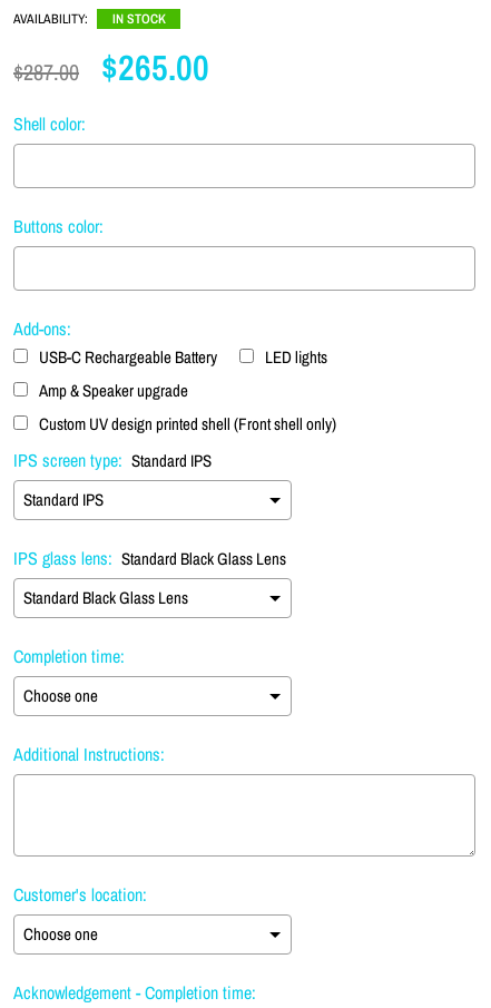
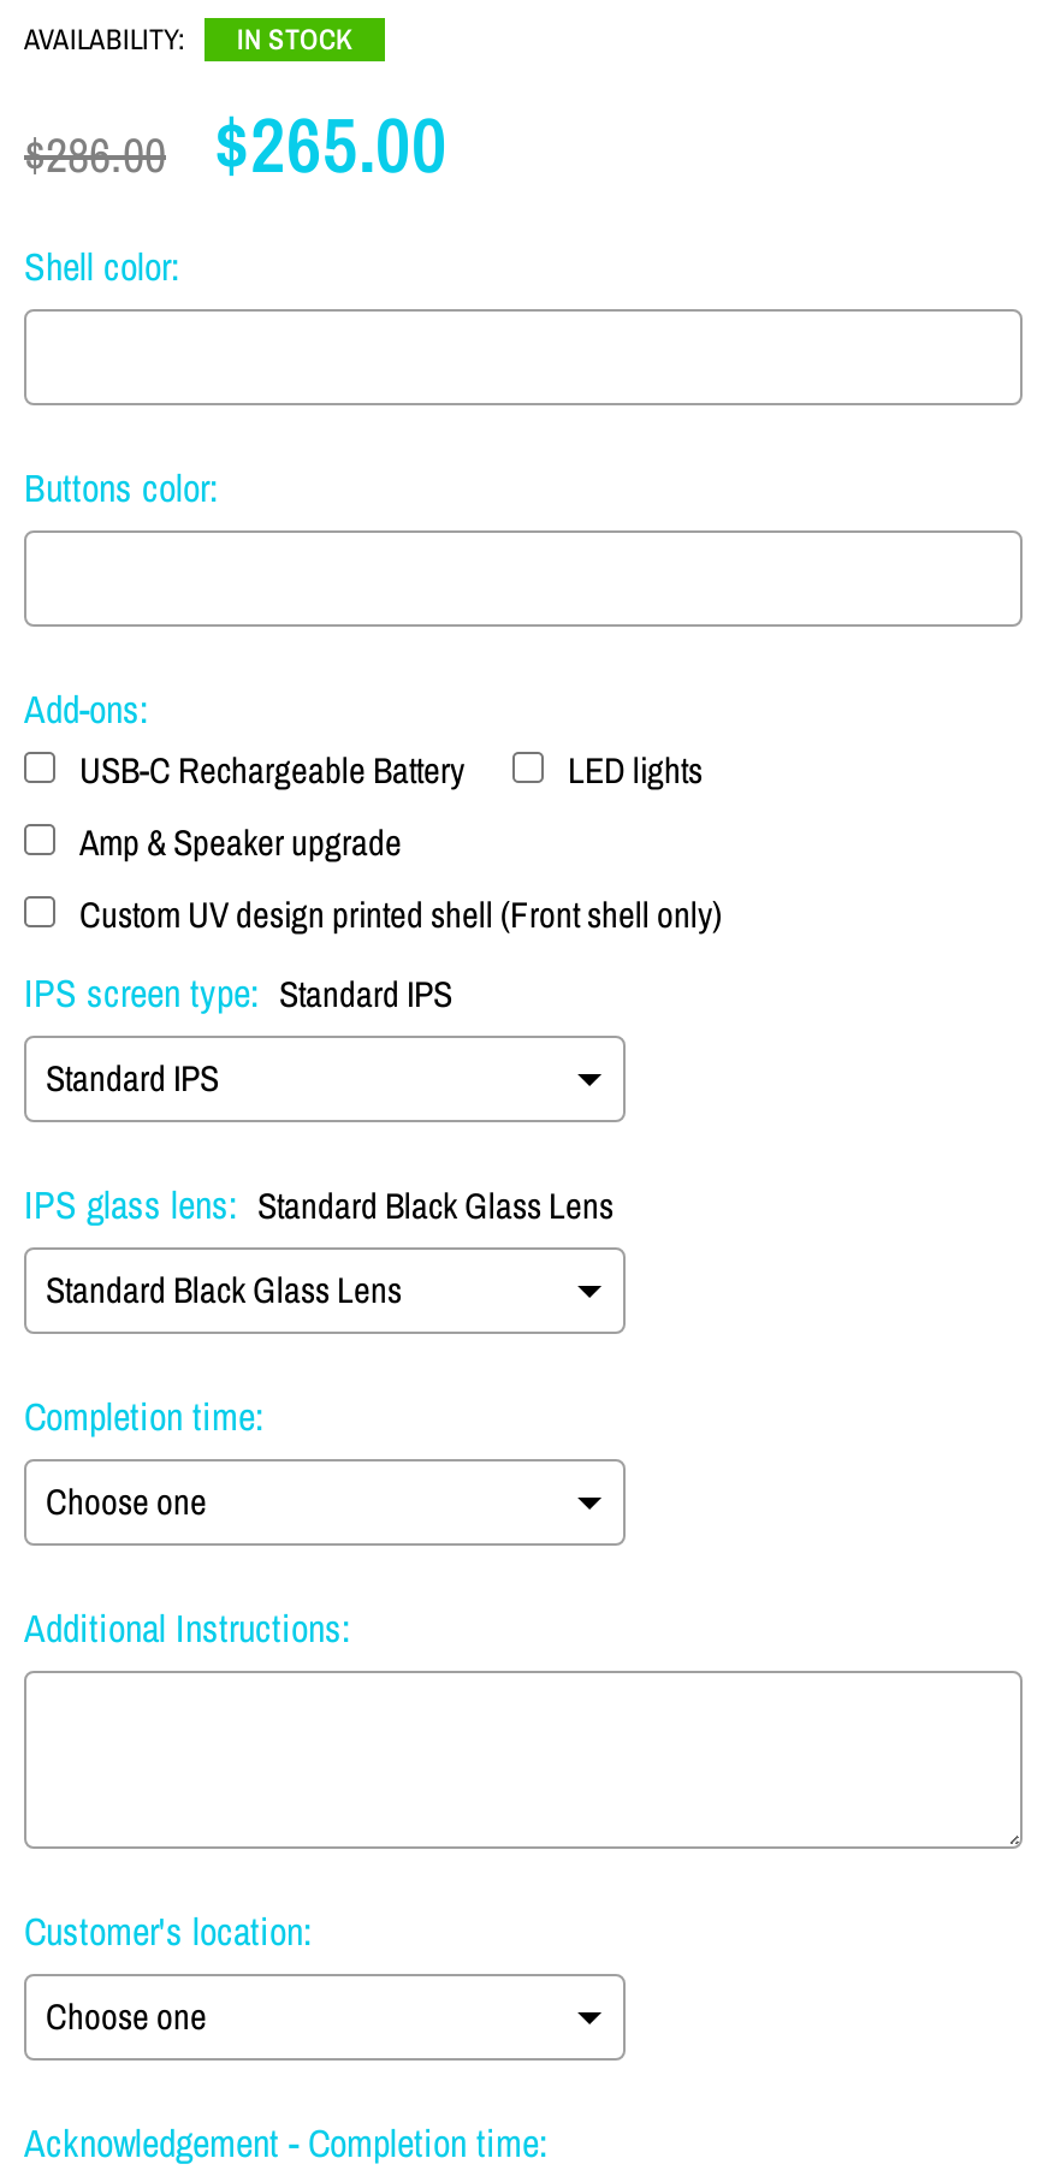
[13,44,209,92] $287.00 $265.00 -> [24,93,448,197] $286.00 $265.00

